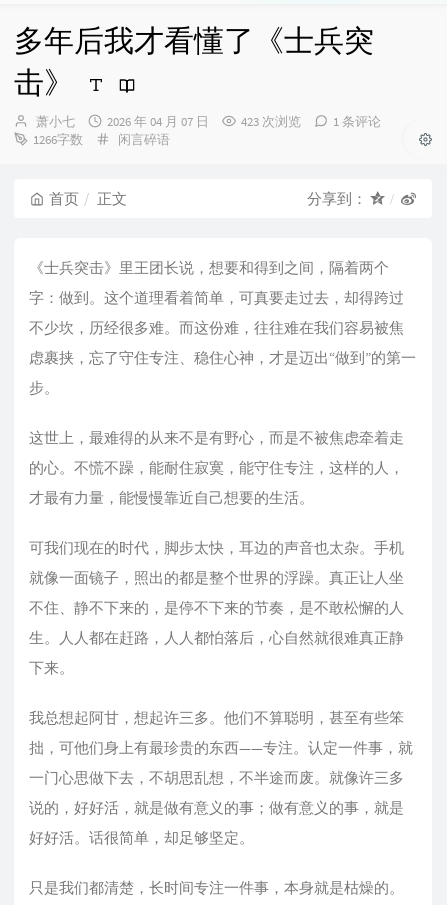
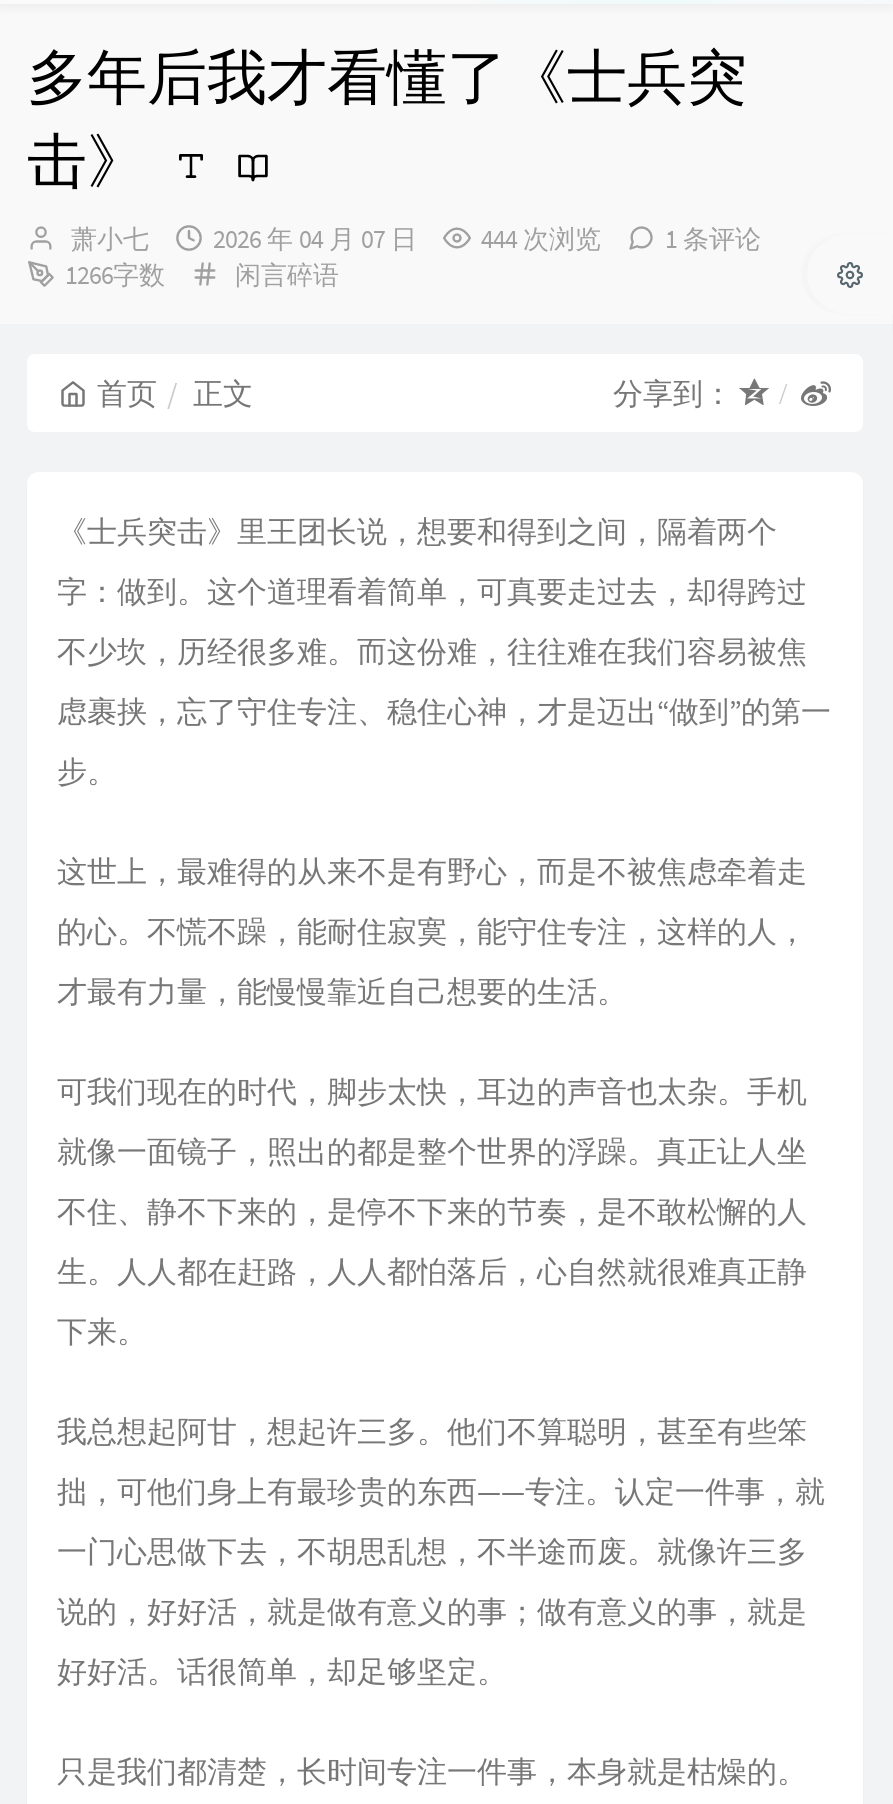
[241,113,301,130] 423 次浏览 -> [481,222,601,256] 444 次浏览

